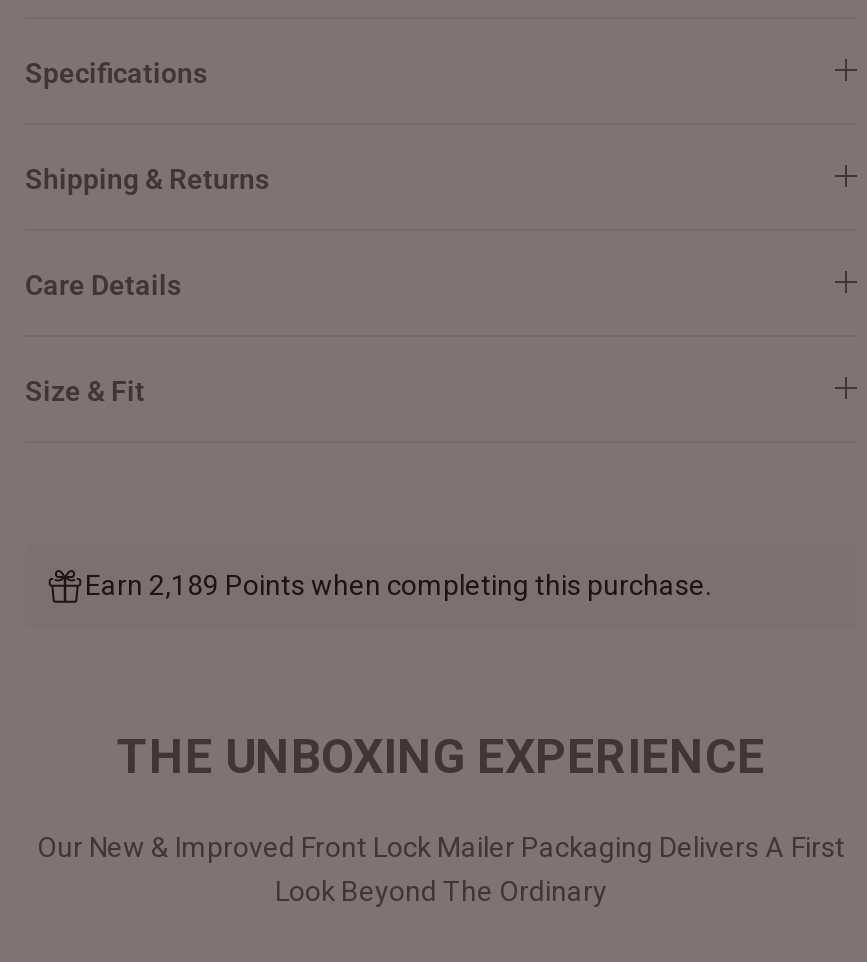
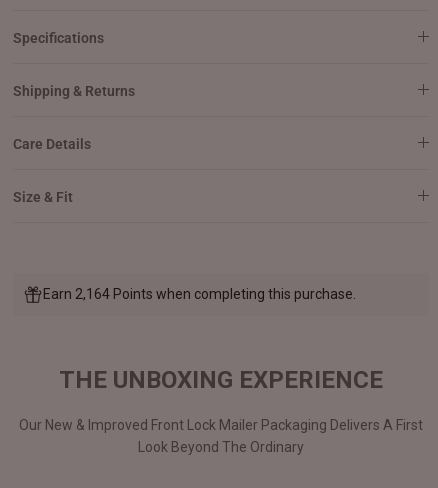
[85,570,711,602] Earn 2,189 Points when completing this purchase. -> [43,286,356,302] Earn 2,164 Points when completing this purchase.

